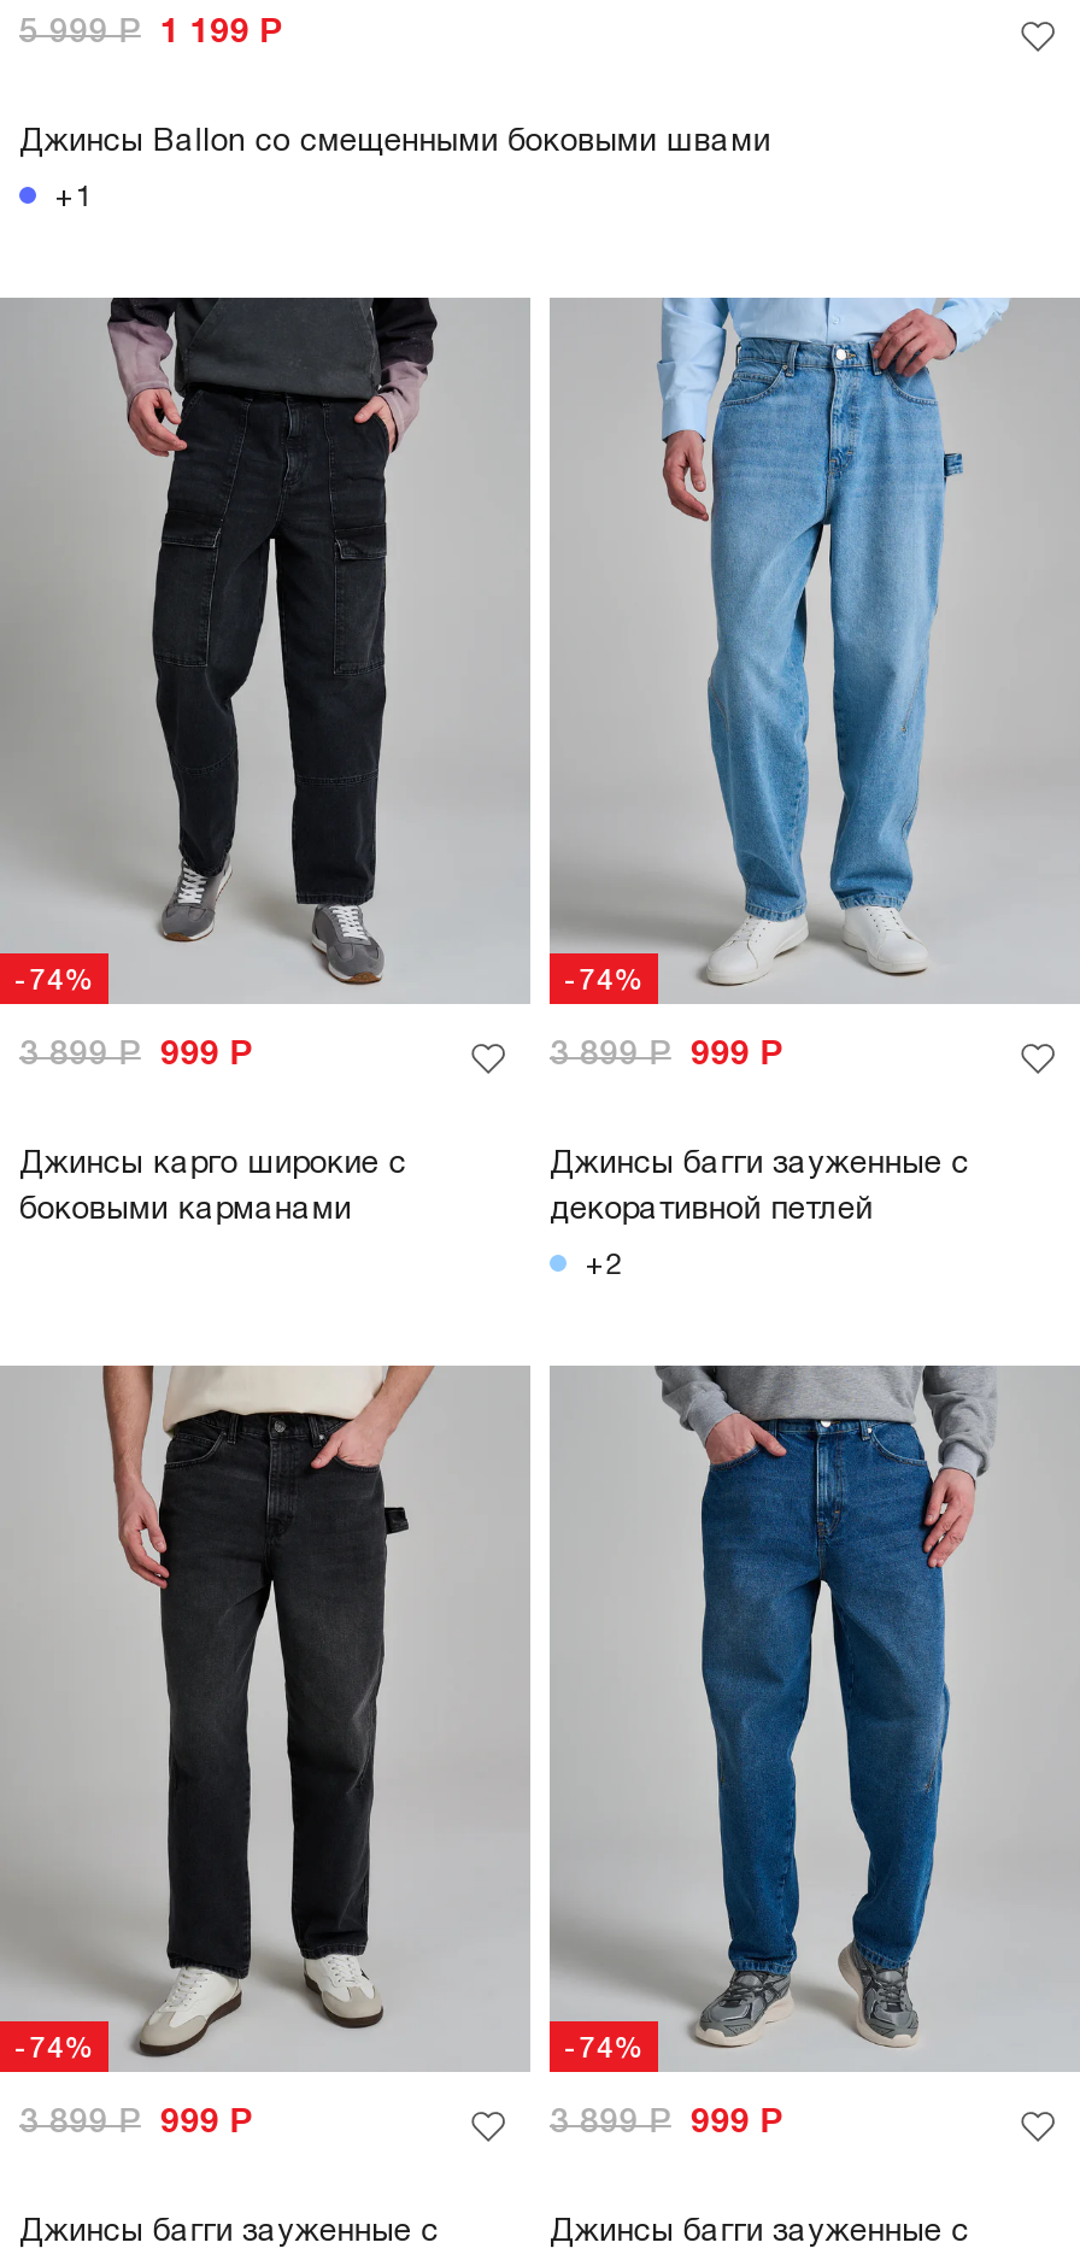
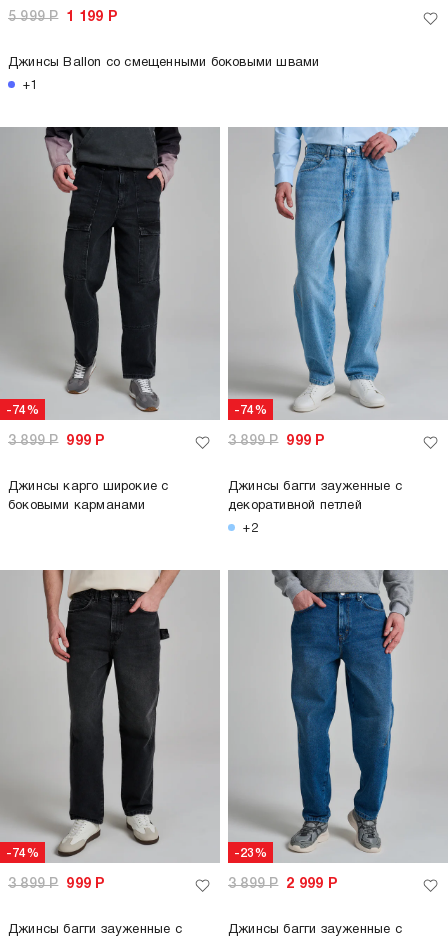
[564,2036,643,2063] -74% -> [234,848,267,859] -23%
[550,2109,782,2140] 3 899Р 999 Р -> [228,878,337,891] 3 899Р 2 999 Р

